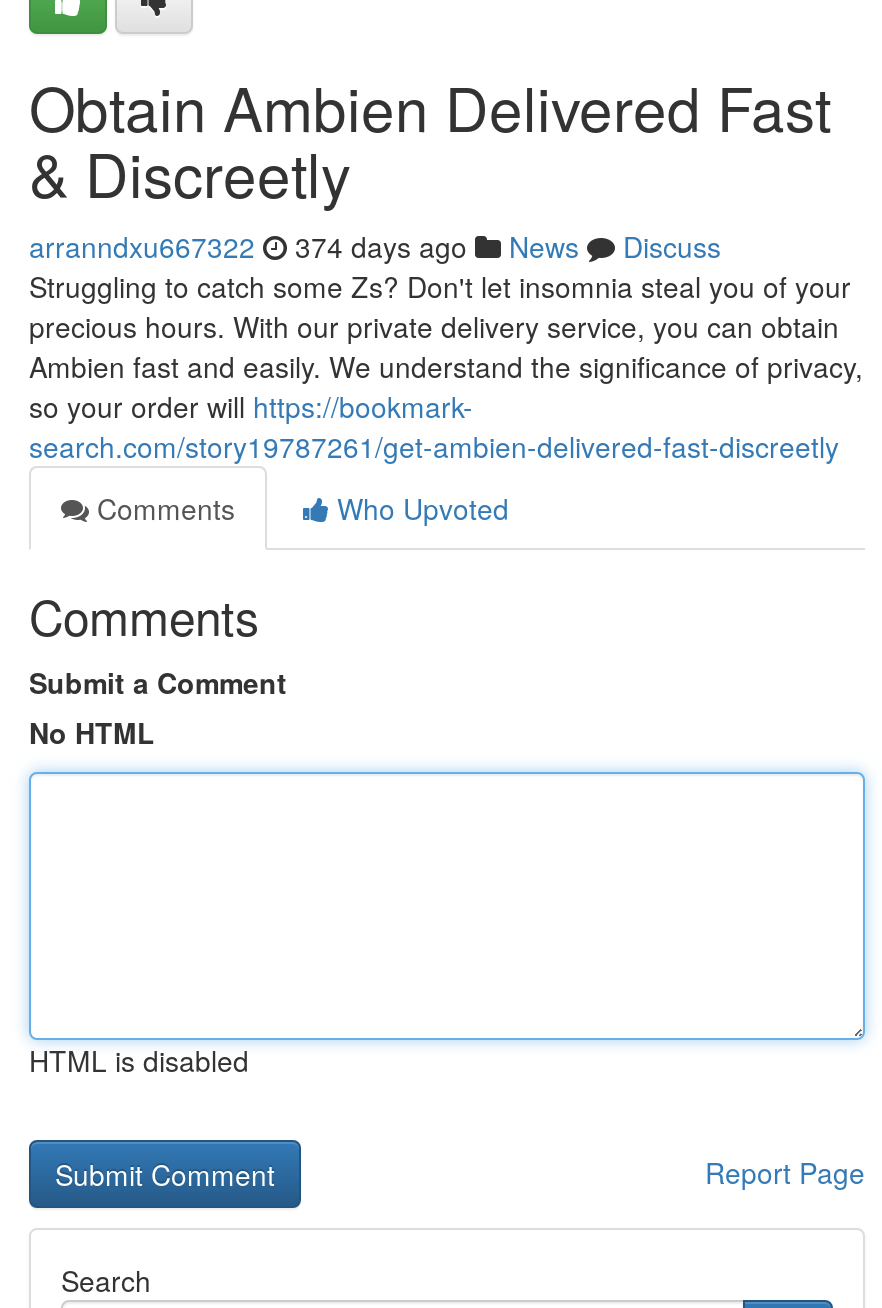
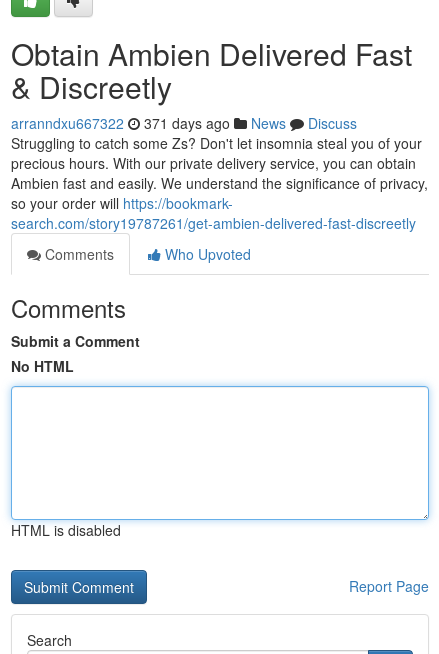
[29,226,721,266] arranndxu667322 374 days ago News Discuss -> [11,113,357,133] arranndxu667322 371 days ago News Discuss

